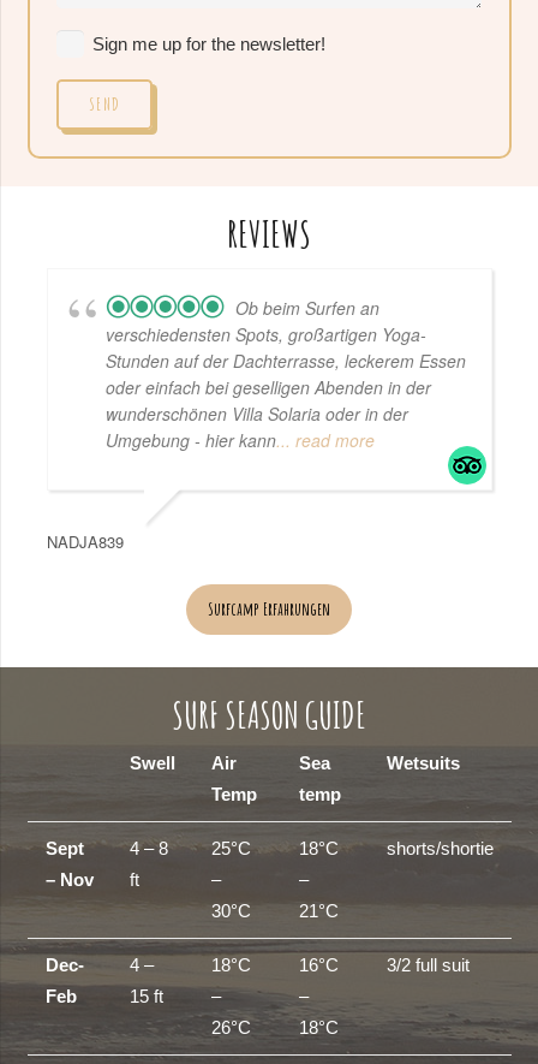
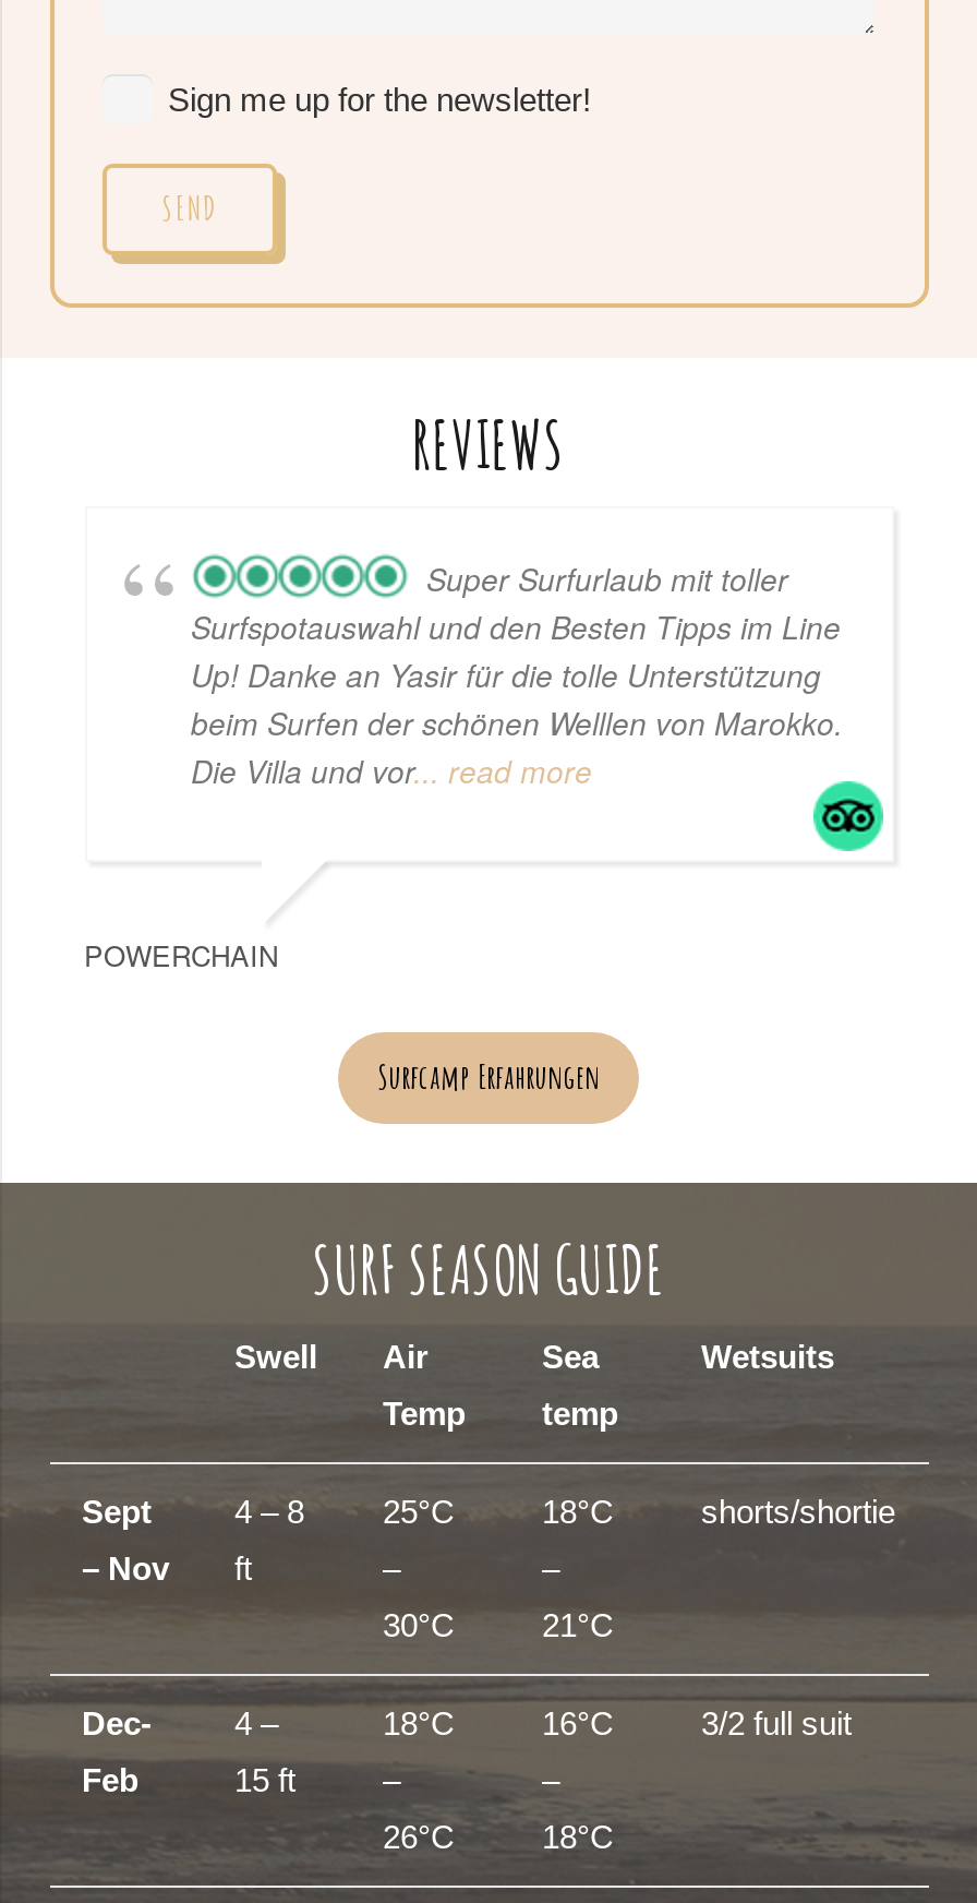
[105,296,465,452] Ob beim Surfen an | verschiedensten Spots, großartigen Yoga- | Stunden auf der Dachterrasse, leckerem Essen | oder einfach bei geselligen Abenden in der | wunderschönen Villa Solaria oder in der | Umgebung - hier kann... read more -> [191,557,843,792] Super Surfurlaub mit toller | Surfspotauswahl und den Besten Tipps im Line | Up! Danke an Yasir für die tolle Unterstützung | beim Surfen der schönen Welllen von Marokko. | Die Villa und vor... read more
[46,530,123,553] NADJA839 -> [84,934,278,976] POWERCHAIN

